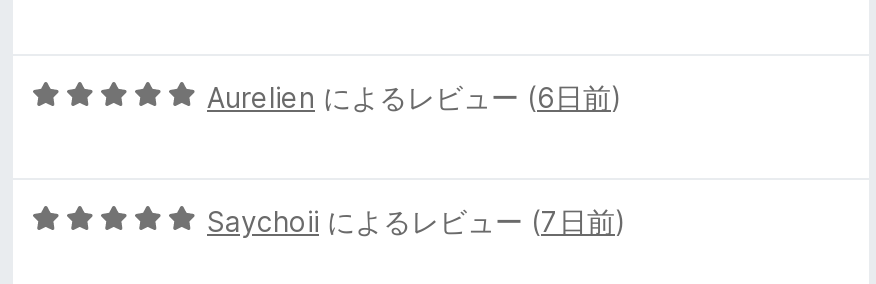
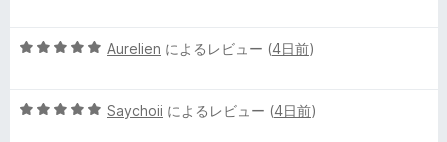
[207,80,623,114] Aurelienによるレビュー (6日前) -> [107,40,315,57] Aurelienによるレビュー (4日前)
[207,204,627,238] Saychoiiによるレビュー (7日前) -> [107,102,317,119] Saychoiiによるレビュー (4日前)

